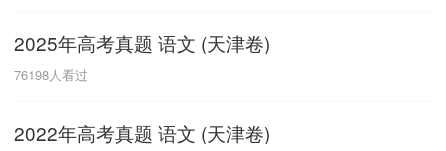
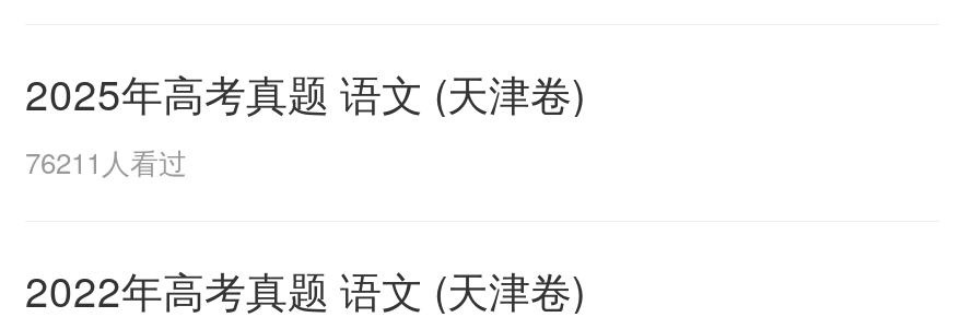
[14,65,88,84] 76198人看过 -> [25,141,187,183] 76211人看过

